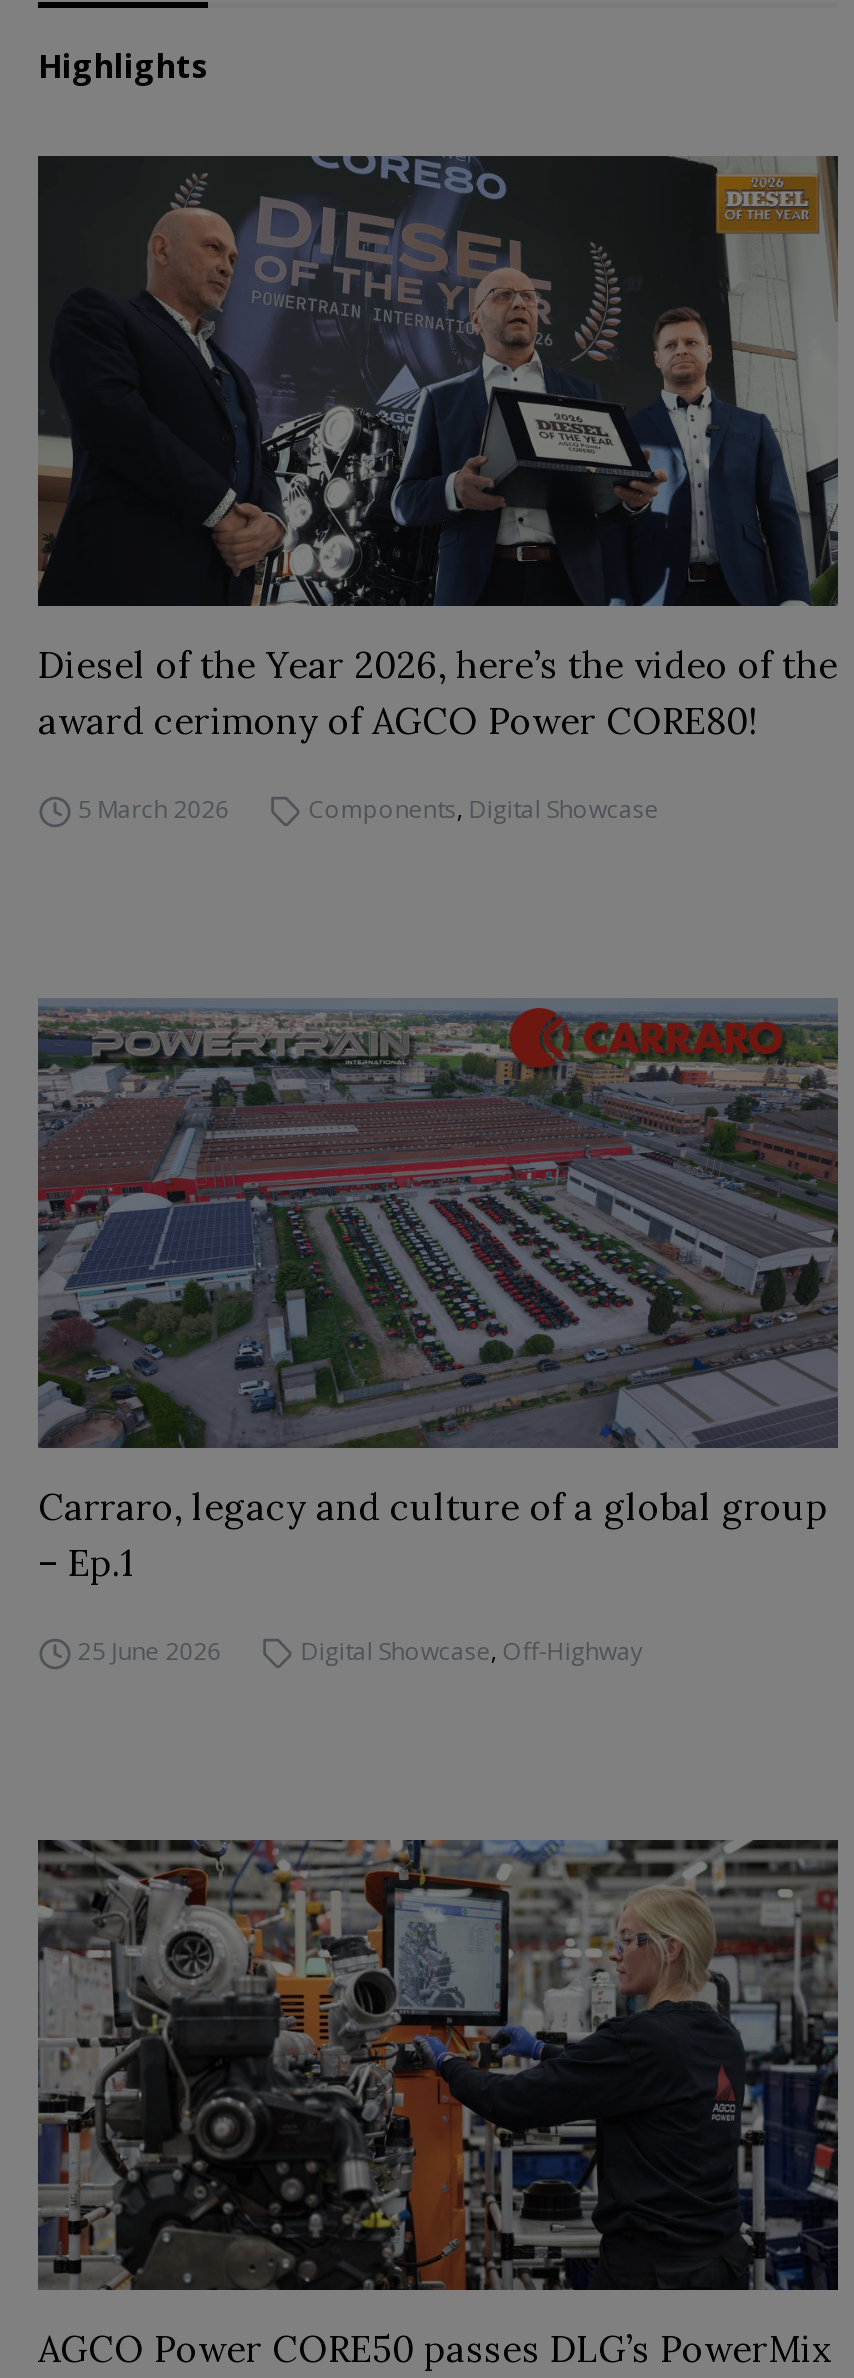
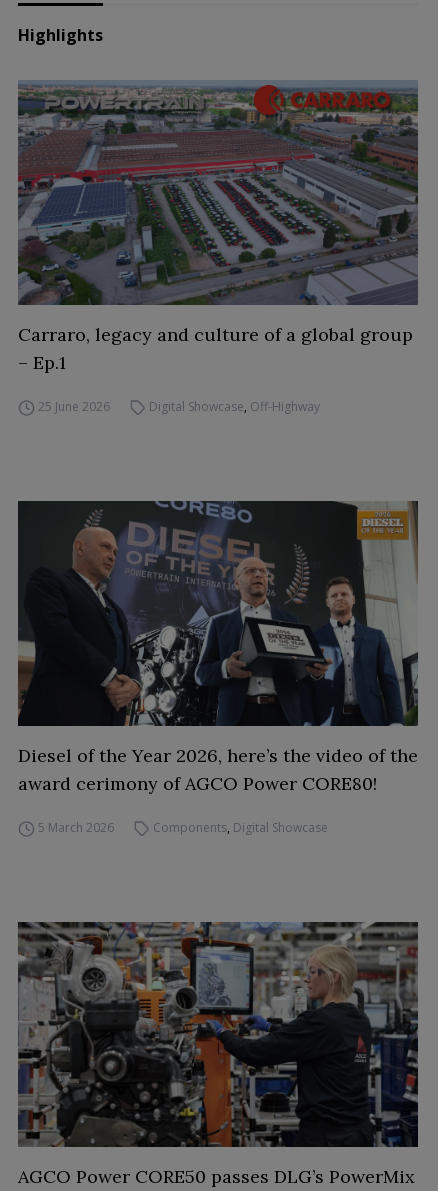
moved [36,154,840,826] -> [18,500,418,836]: [image] | Diesel of the Year 2026, here’s the video of the | award cerimony of AGCO Power CORE80! | 5 March 2026 | Components, Digital Showcase
moved [34,1004,842,1668] -> [16,83,420,415]: [image] | Carraro, legacy and culture of a global group | – Ep.1 | 25 June 2026 | Digital Showcase, Off-Highway

